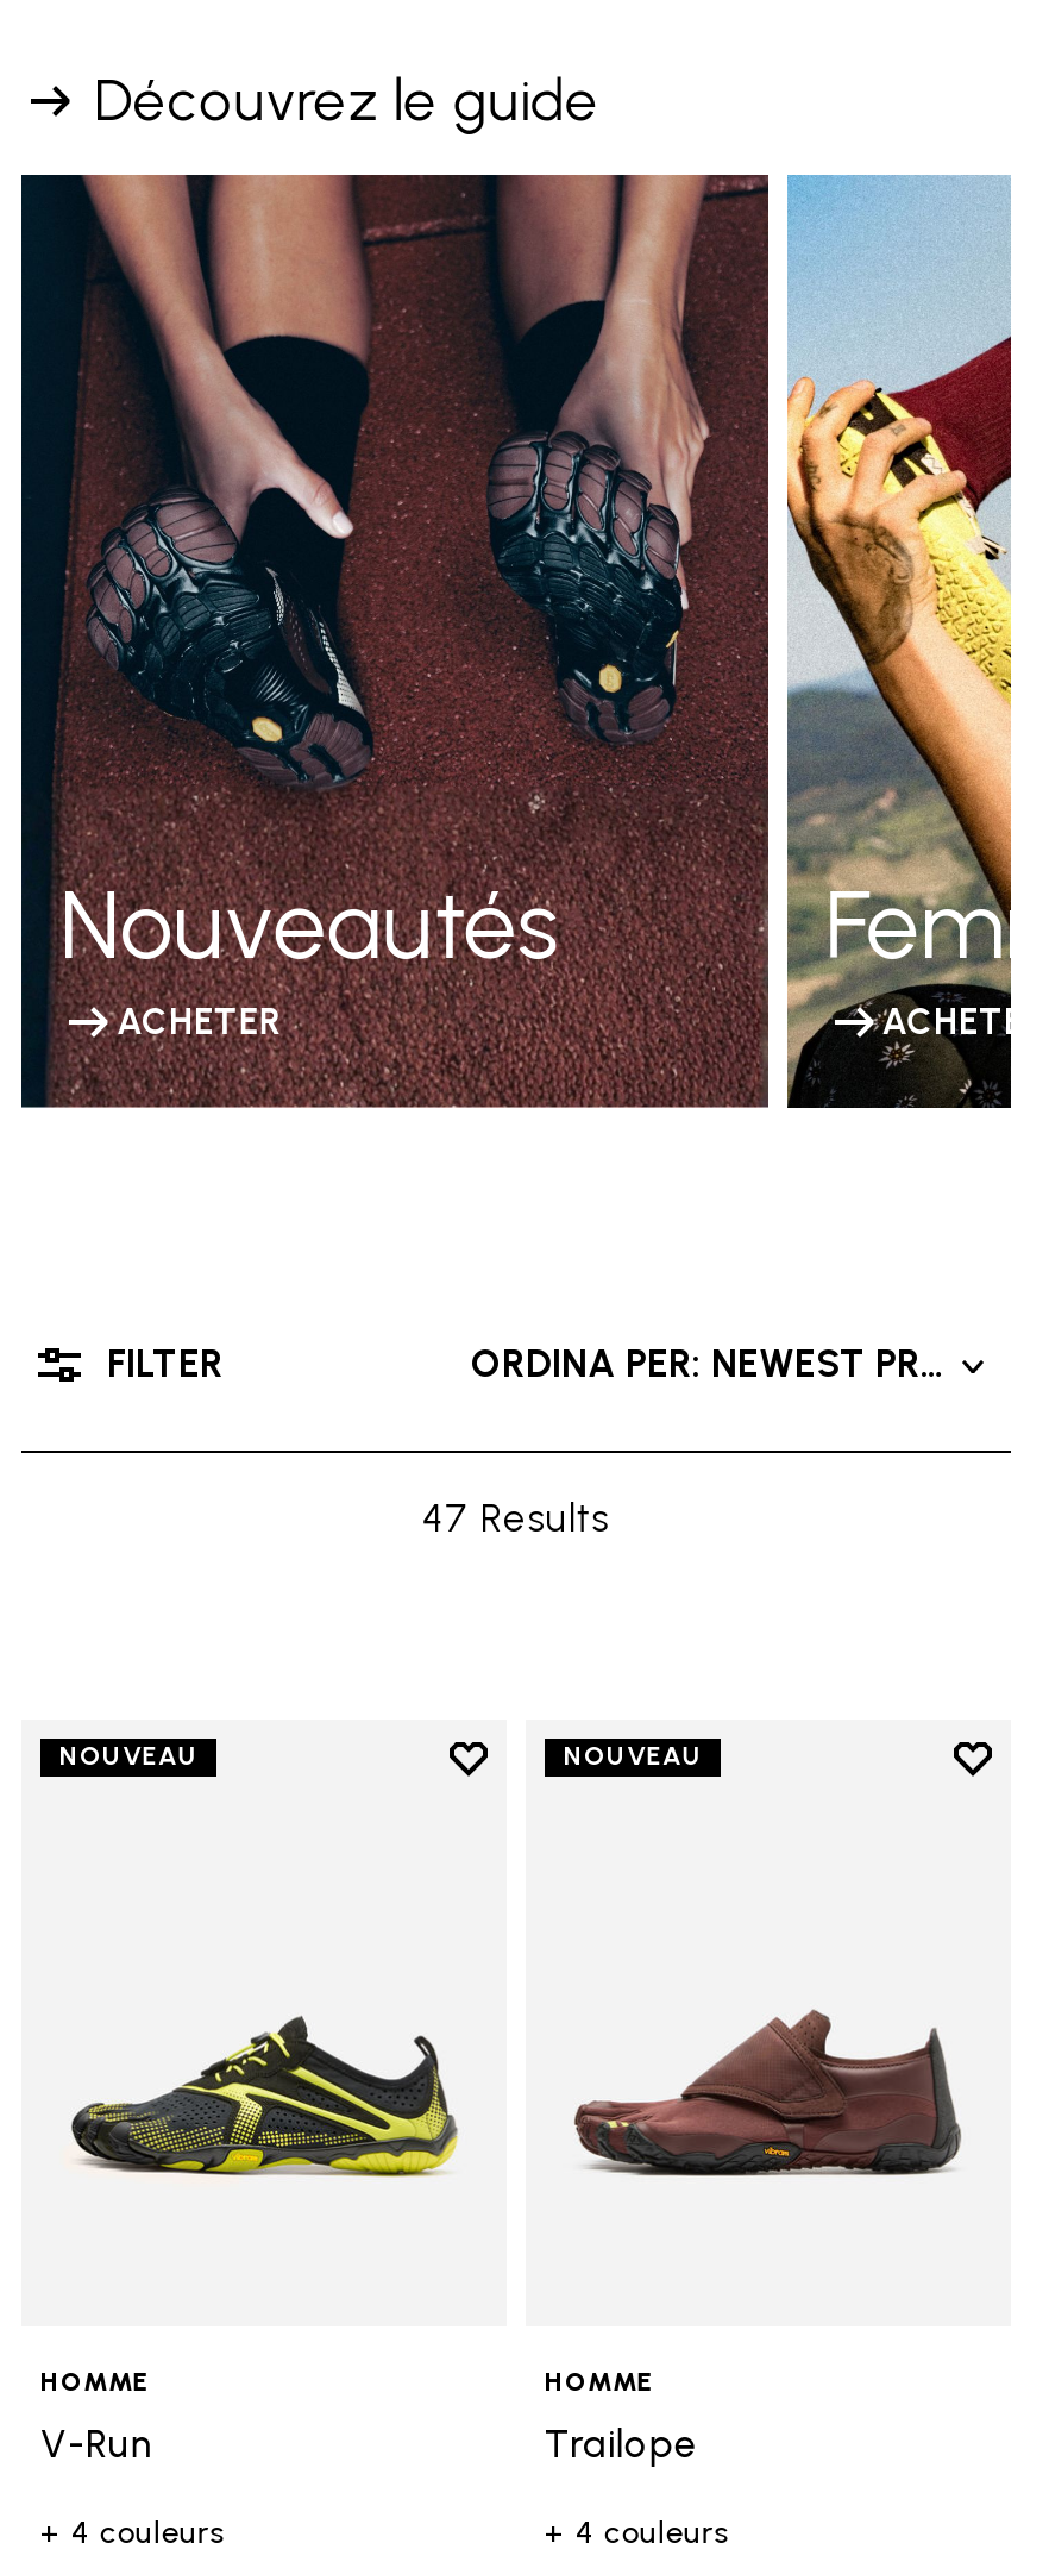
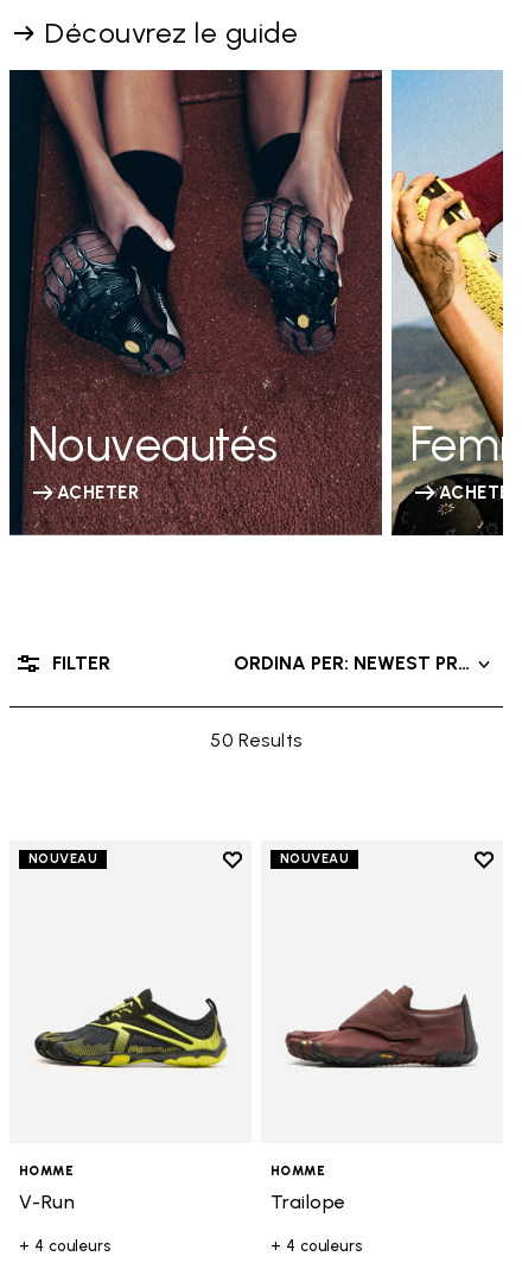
[422,1496,610,1541] 47 Results -> [210,729,302,751] 50 Results

